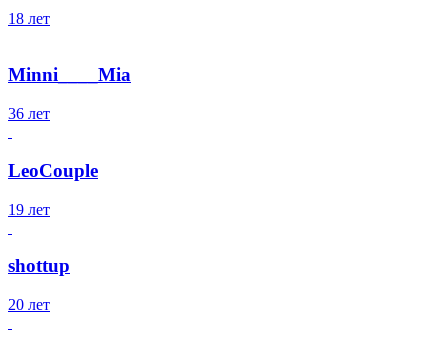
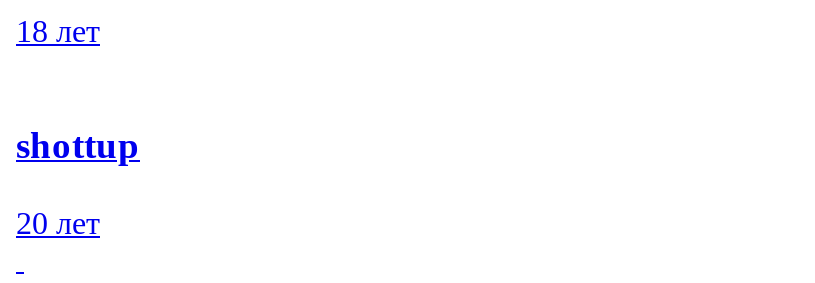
[8,64,131,218] Minni____Mia | 36 лет | LeoCouple | 19 лет -> none

